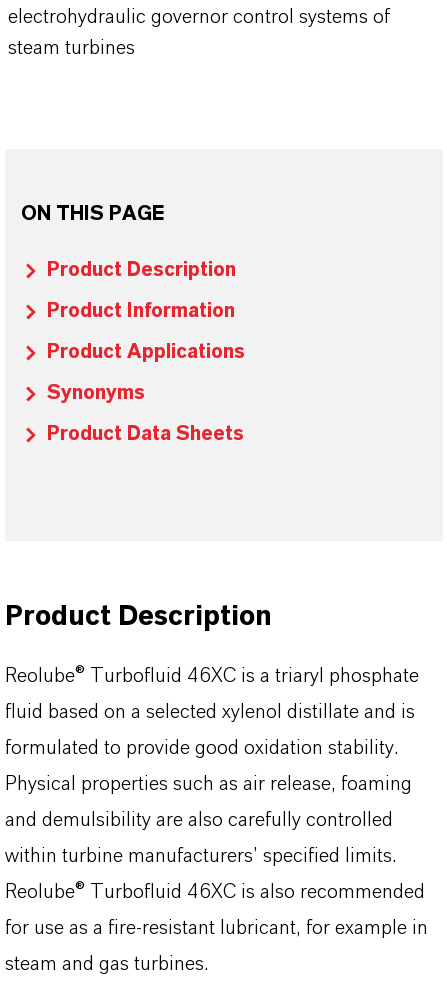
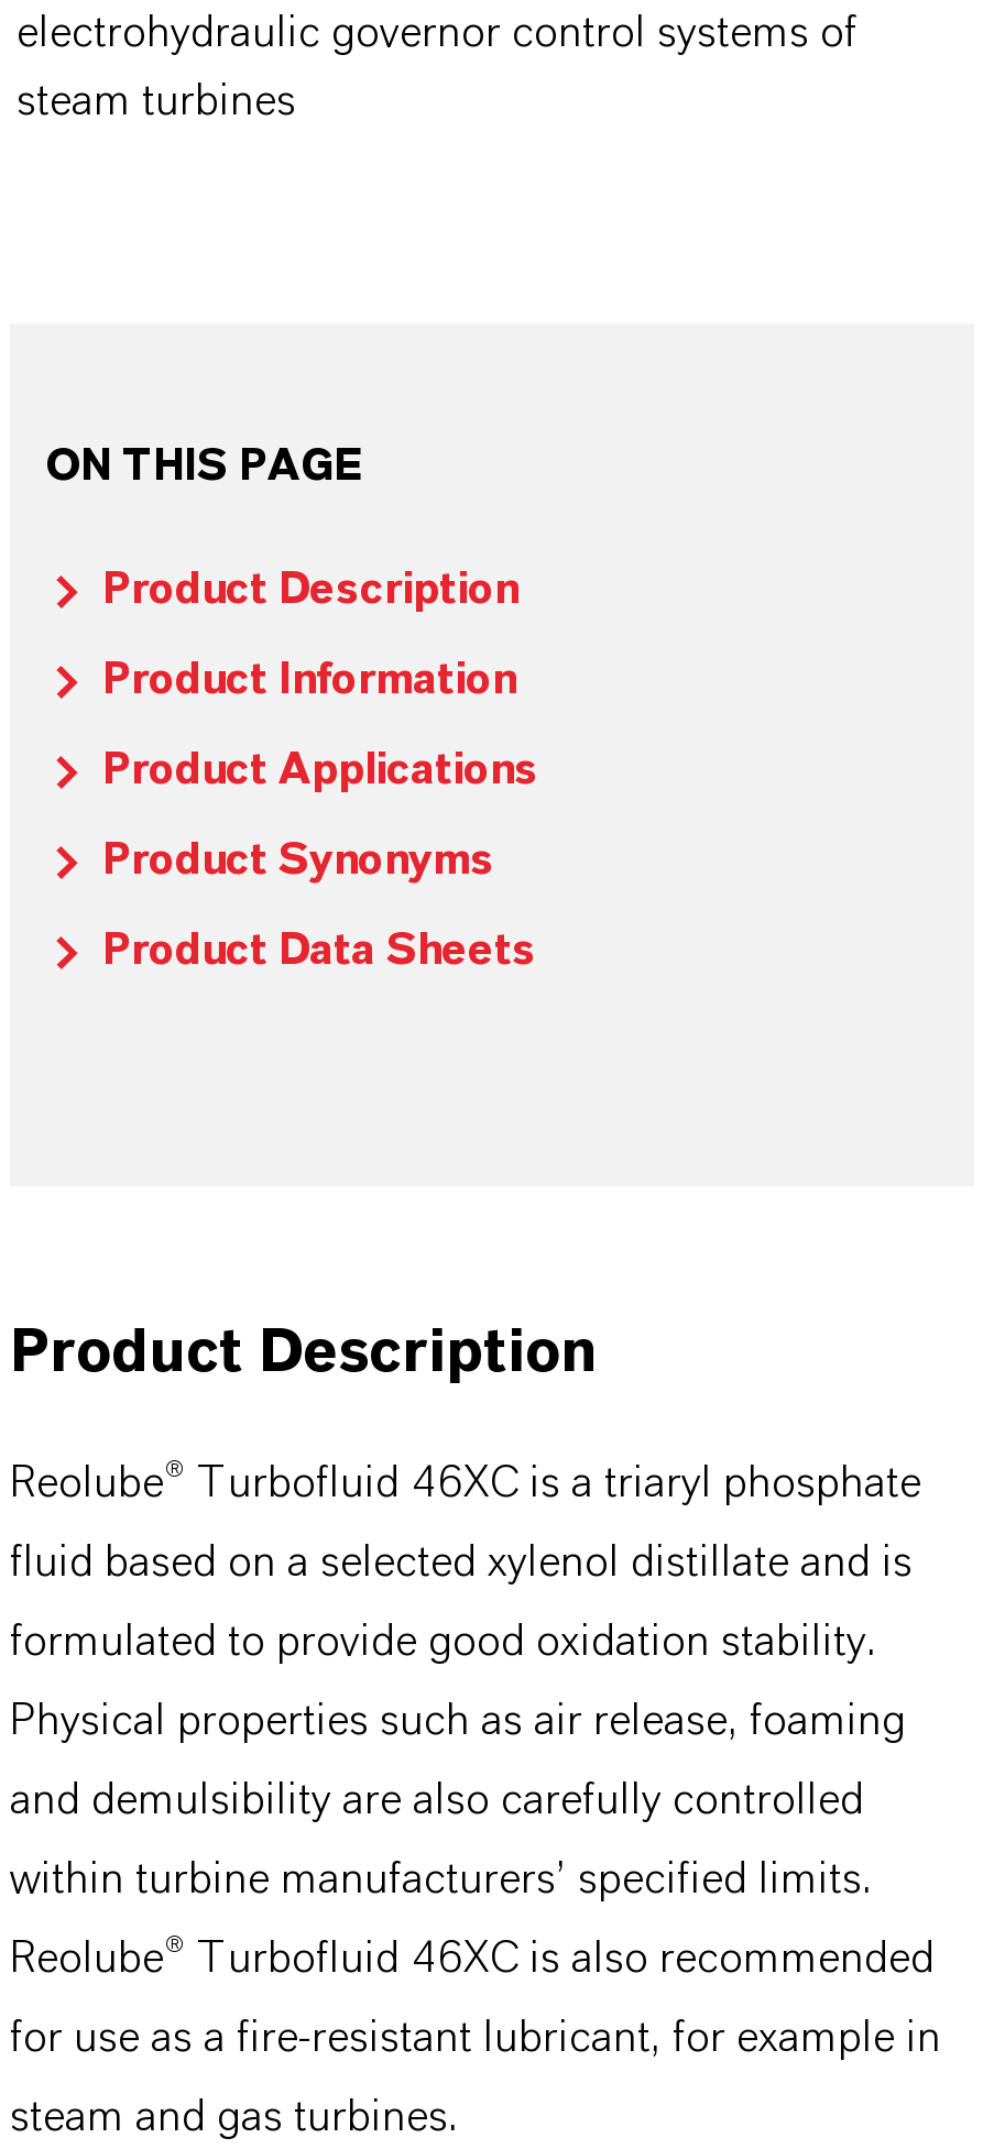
[47,383,145,403] Synonyms -> [102,838,494,882] Product Synonyms

